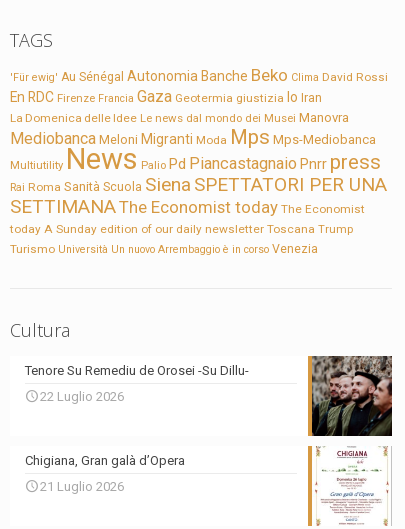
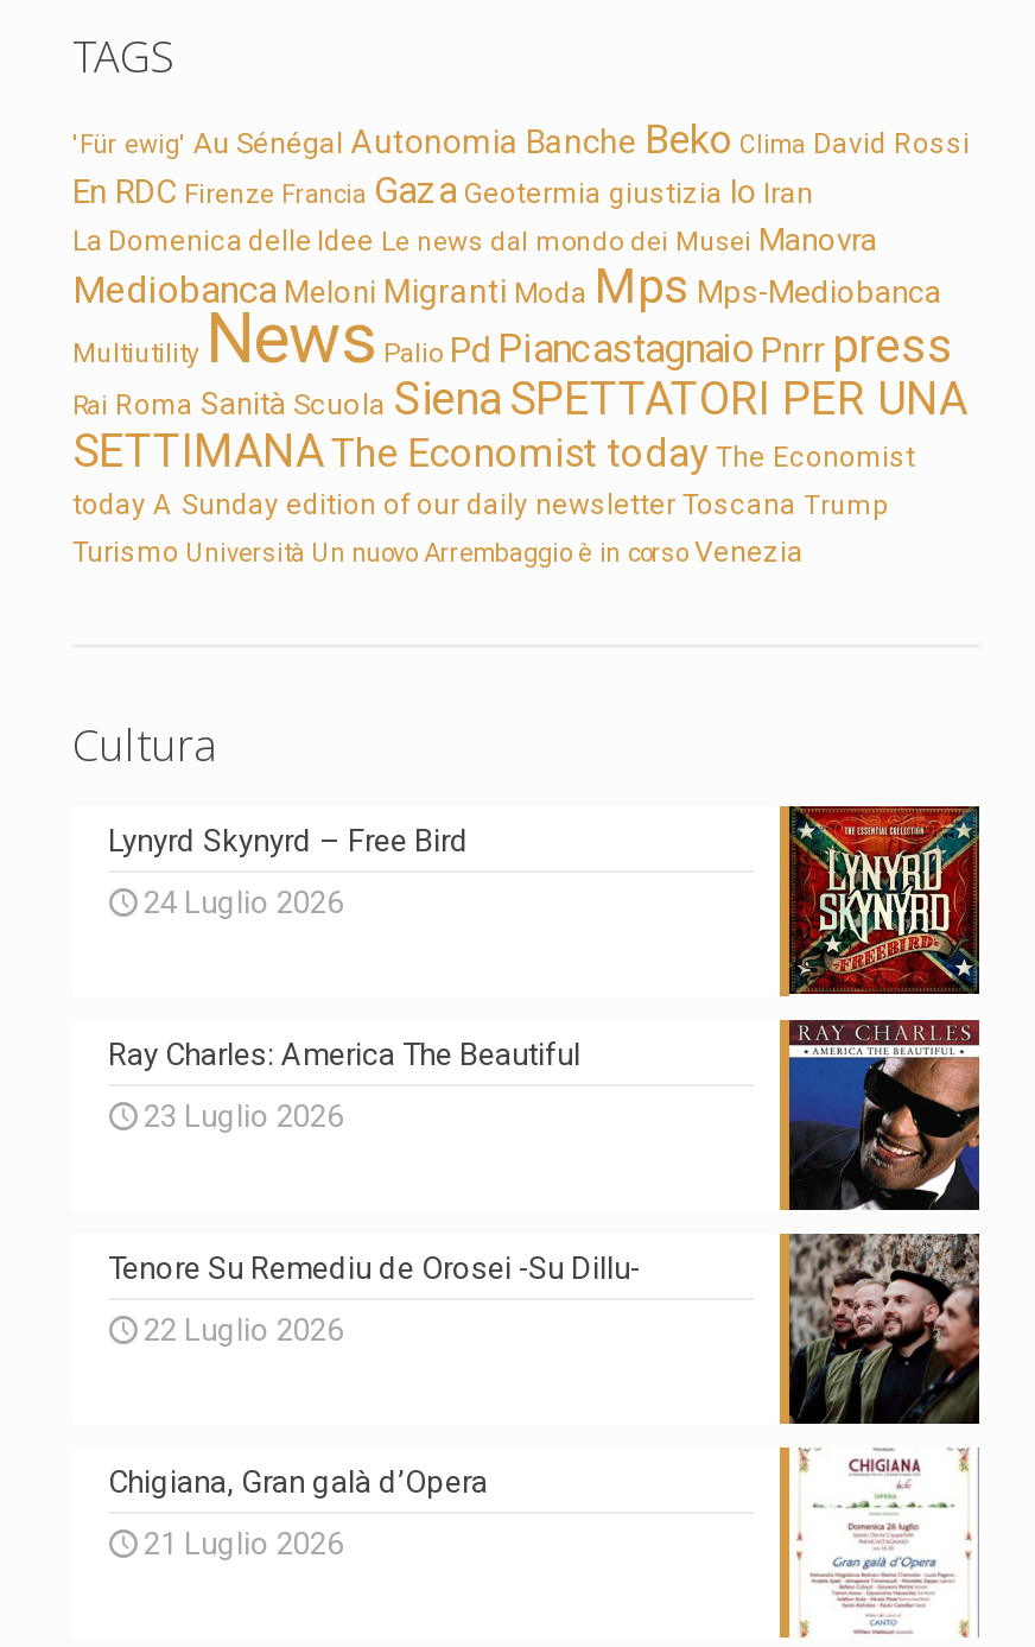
none -> [108,822,469,920] Lynyrd Skynyrd – Free Bird | 24 Luglio 2026
none -> [108,1036,580,1133] Ray Charles: America The Beautiful | 23 Luglio 2026
none -> [787,804,982,994] [image]
none -> [787,1018,982,1212] [image]

